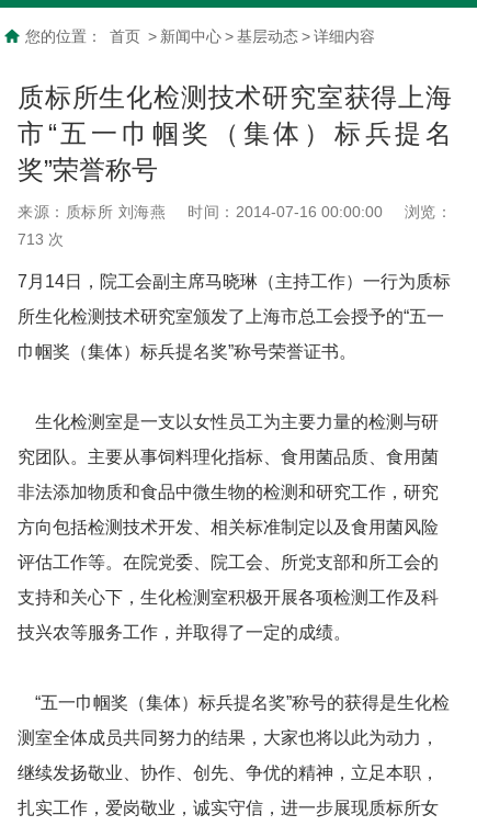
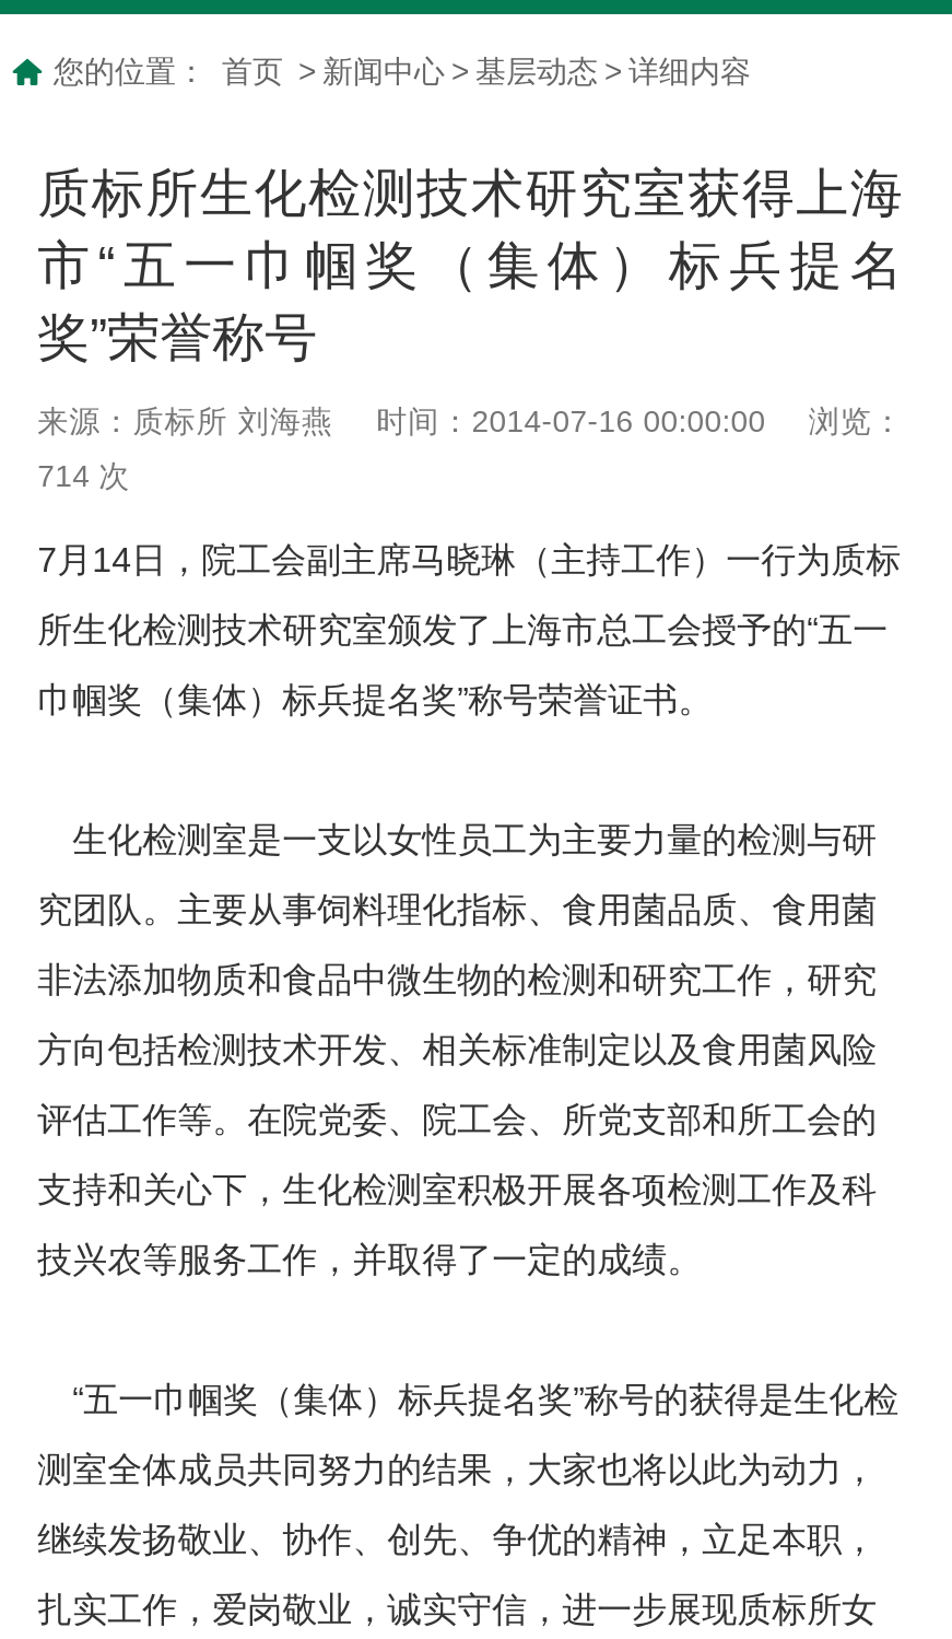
[18,230,64,247] 713次 -> [37,457,129,492] 714次

